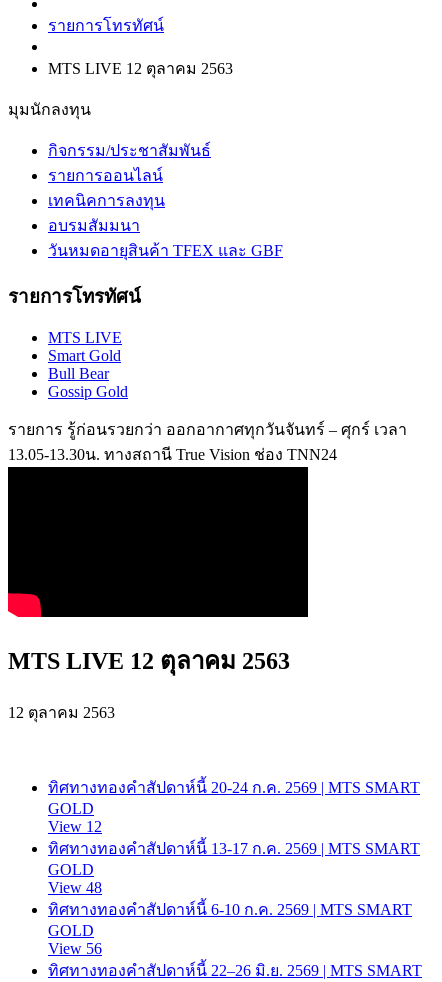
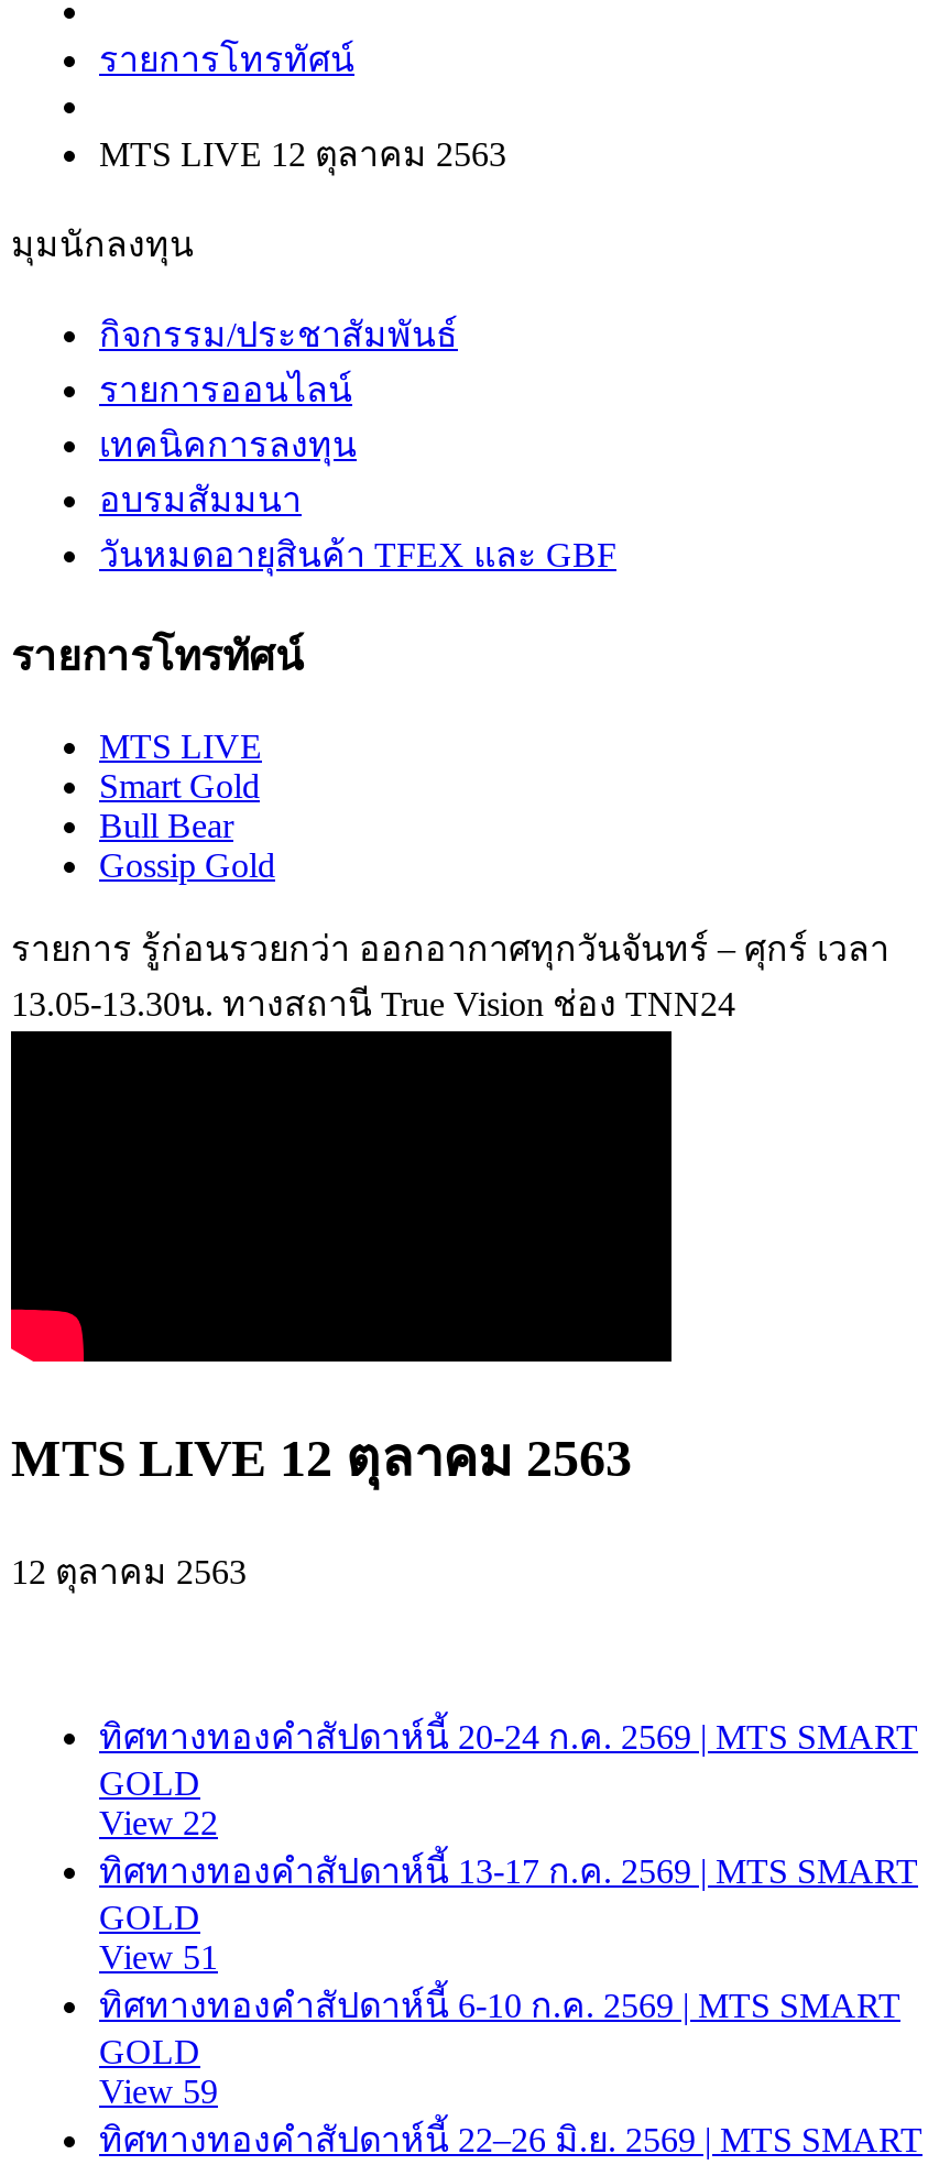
[48,818,102,835] View 12 -> [99,1804,218,1842] View 22
[48,879,102,896] View 48 -> [99,1939,218,1976] View 51
[48,940,102,957] View 56 -> [99,2073,218,2110] View 59

